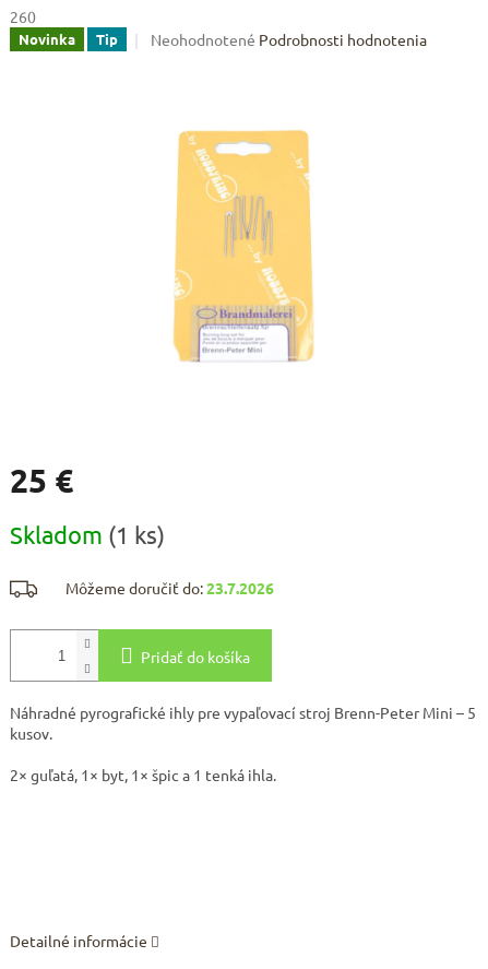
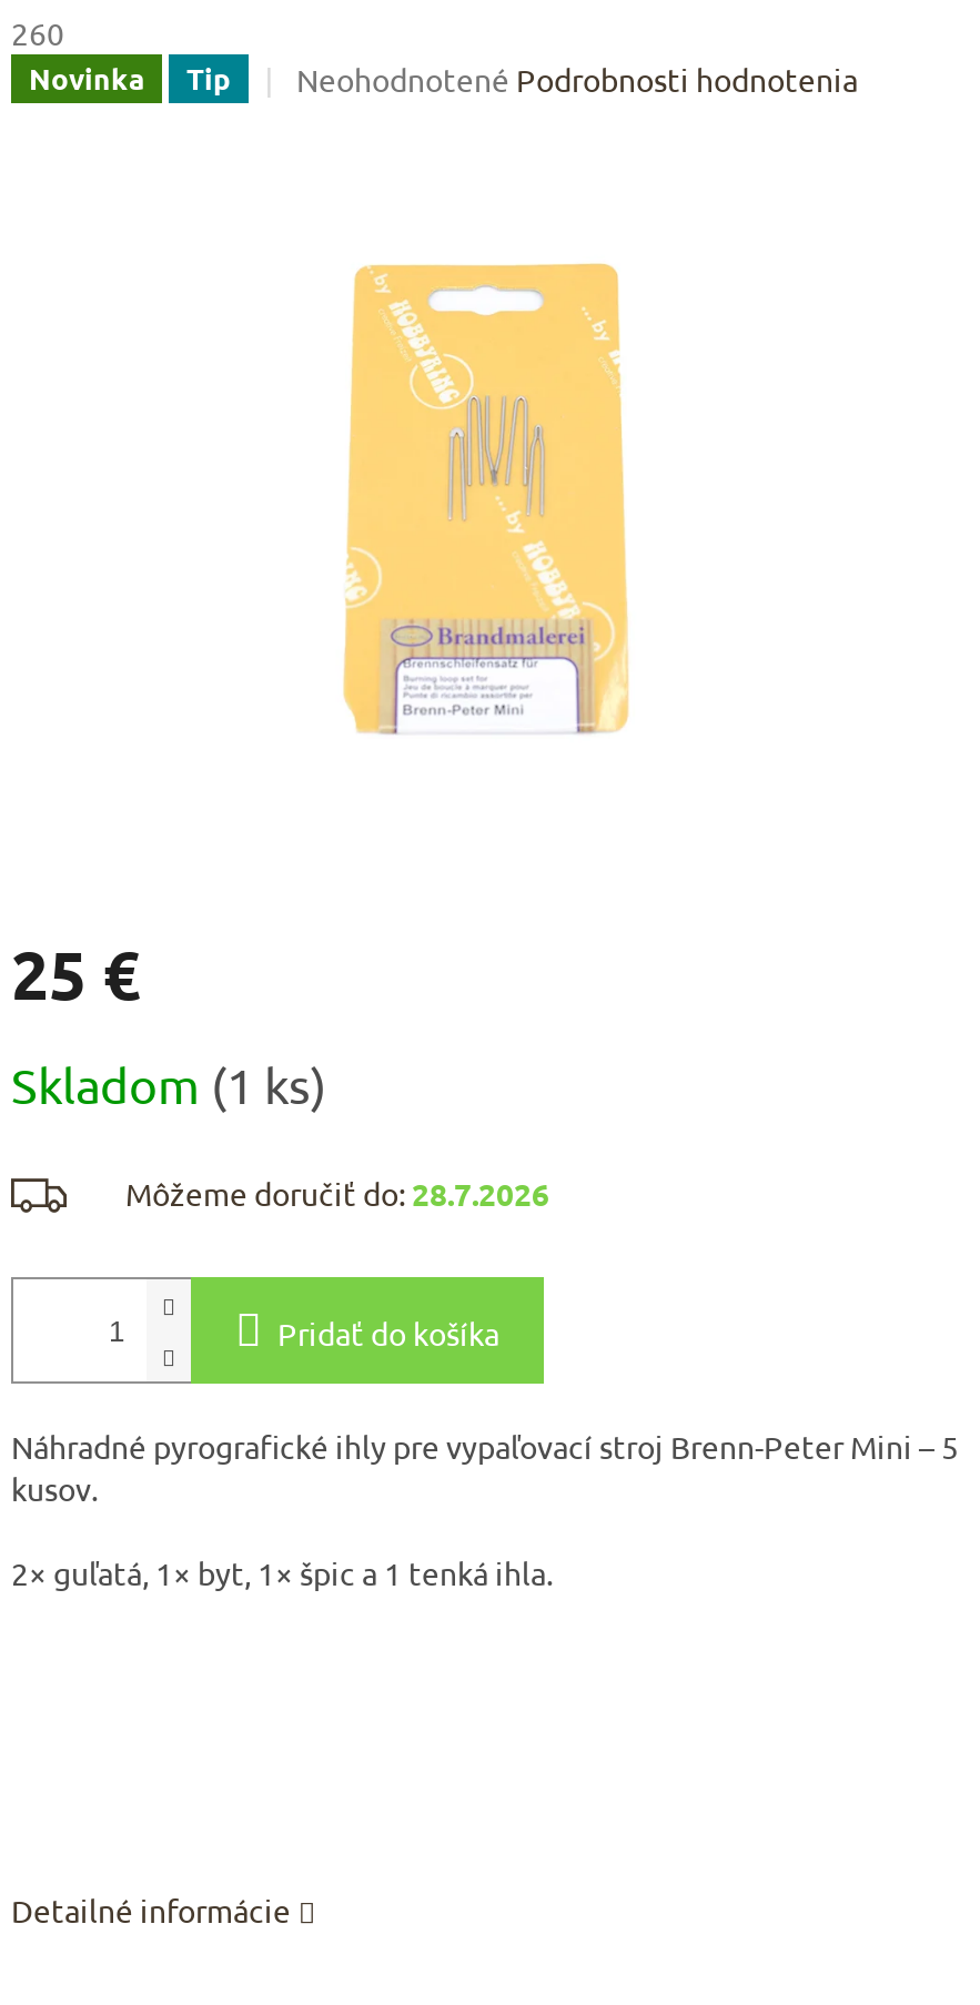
[66,578,274,598] Môžeme doručiť do: 23.7.2026 -> [125,1173,549,1213] Môžeme doručiť do: 28.7.2026

